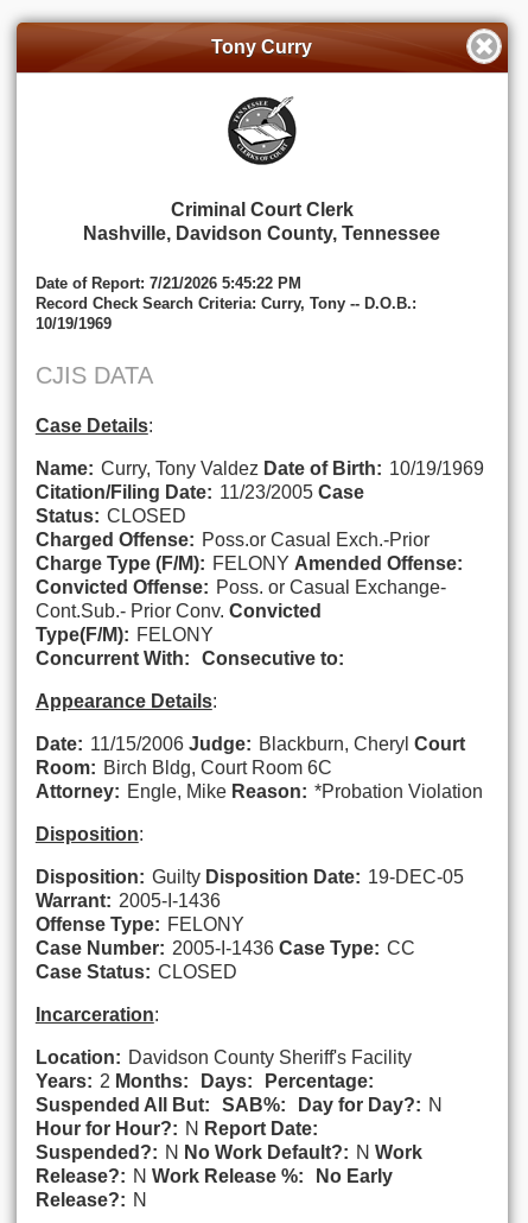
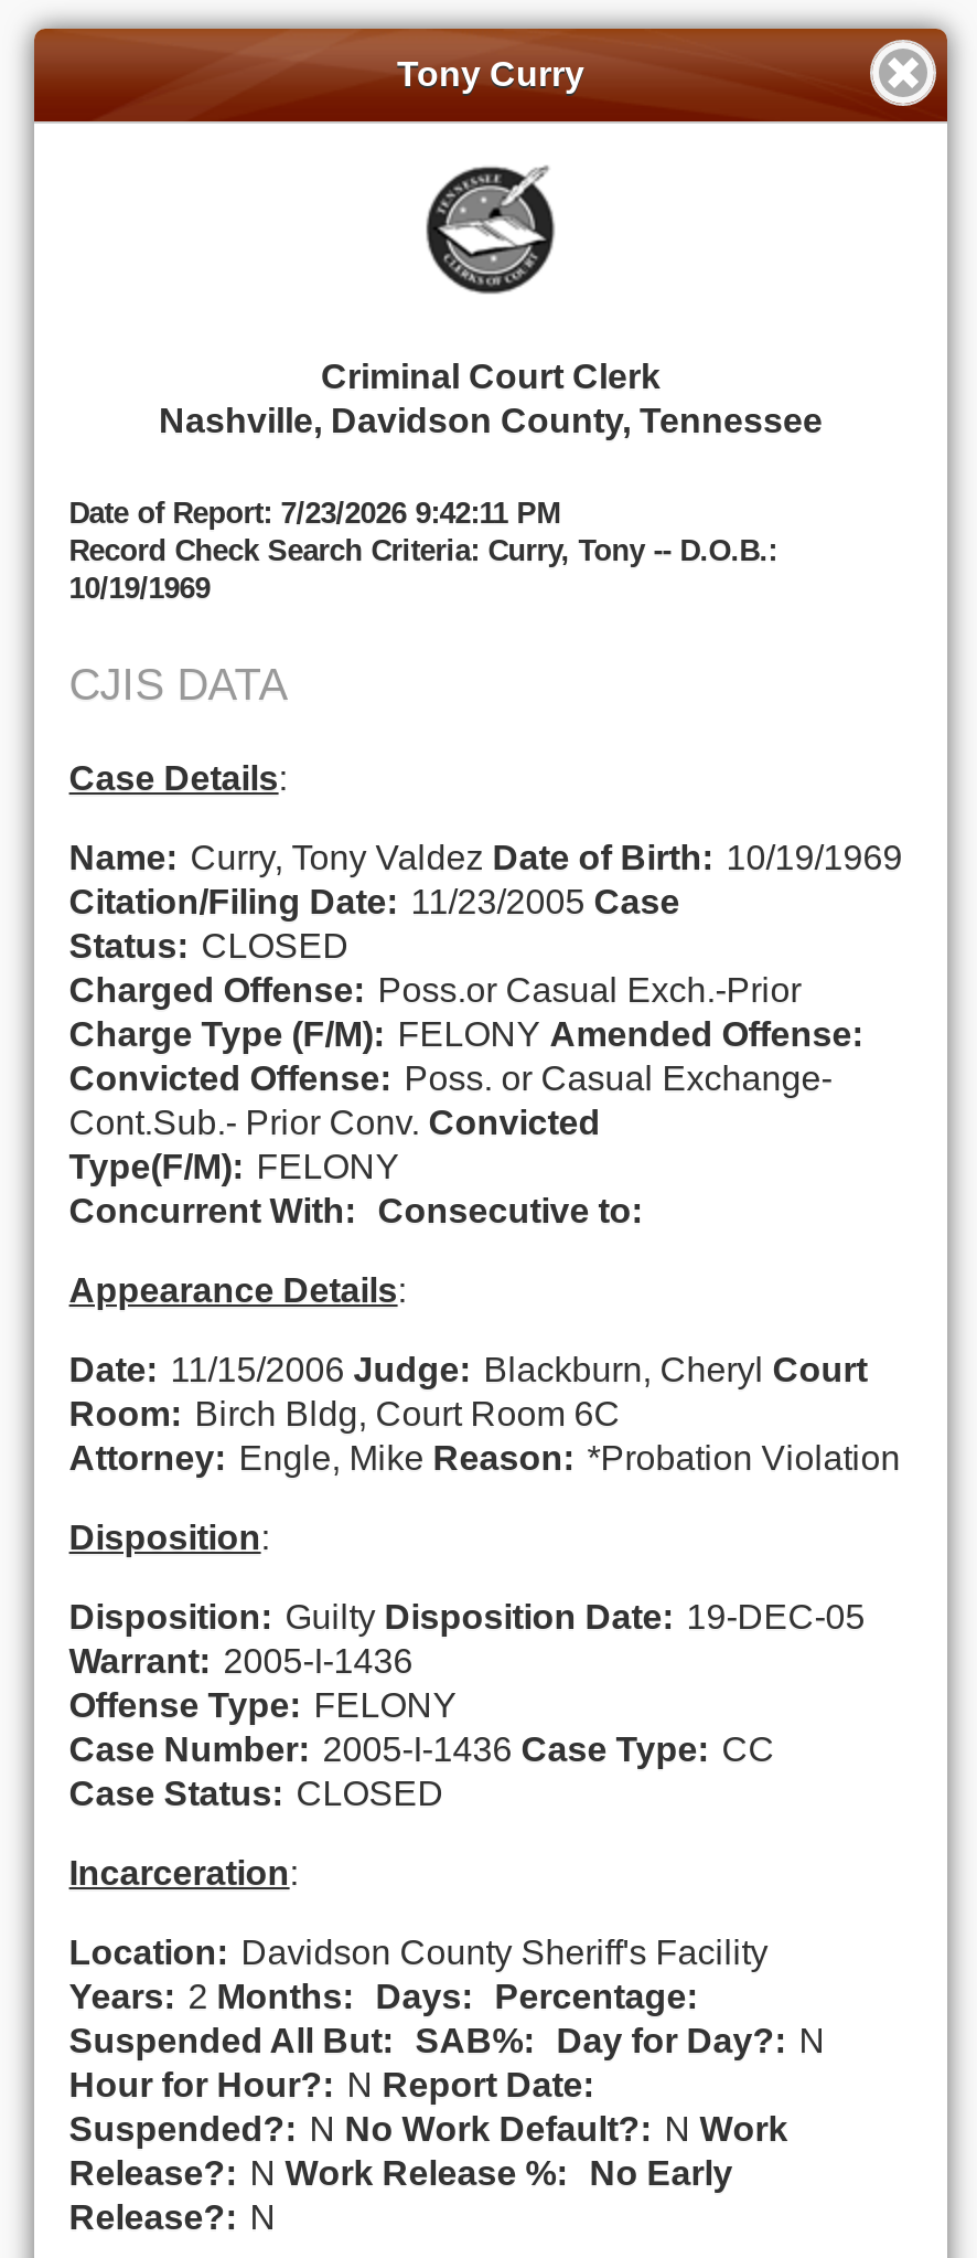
[35,274,301,292] Date of Report: 7/21/2026 5:45:22 PM -> [69,496,561,529] Date of Report: 7/23/2026 9:42:11 PM

